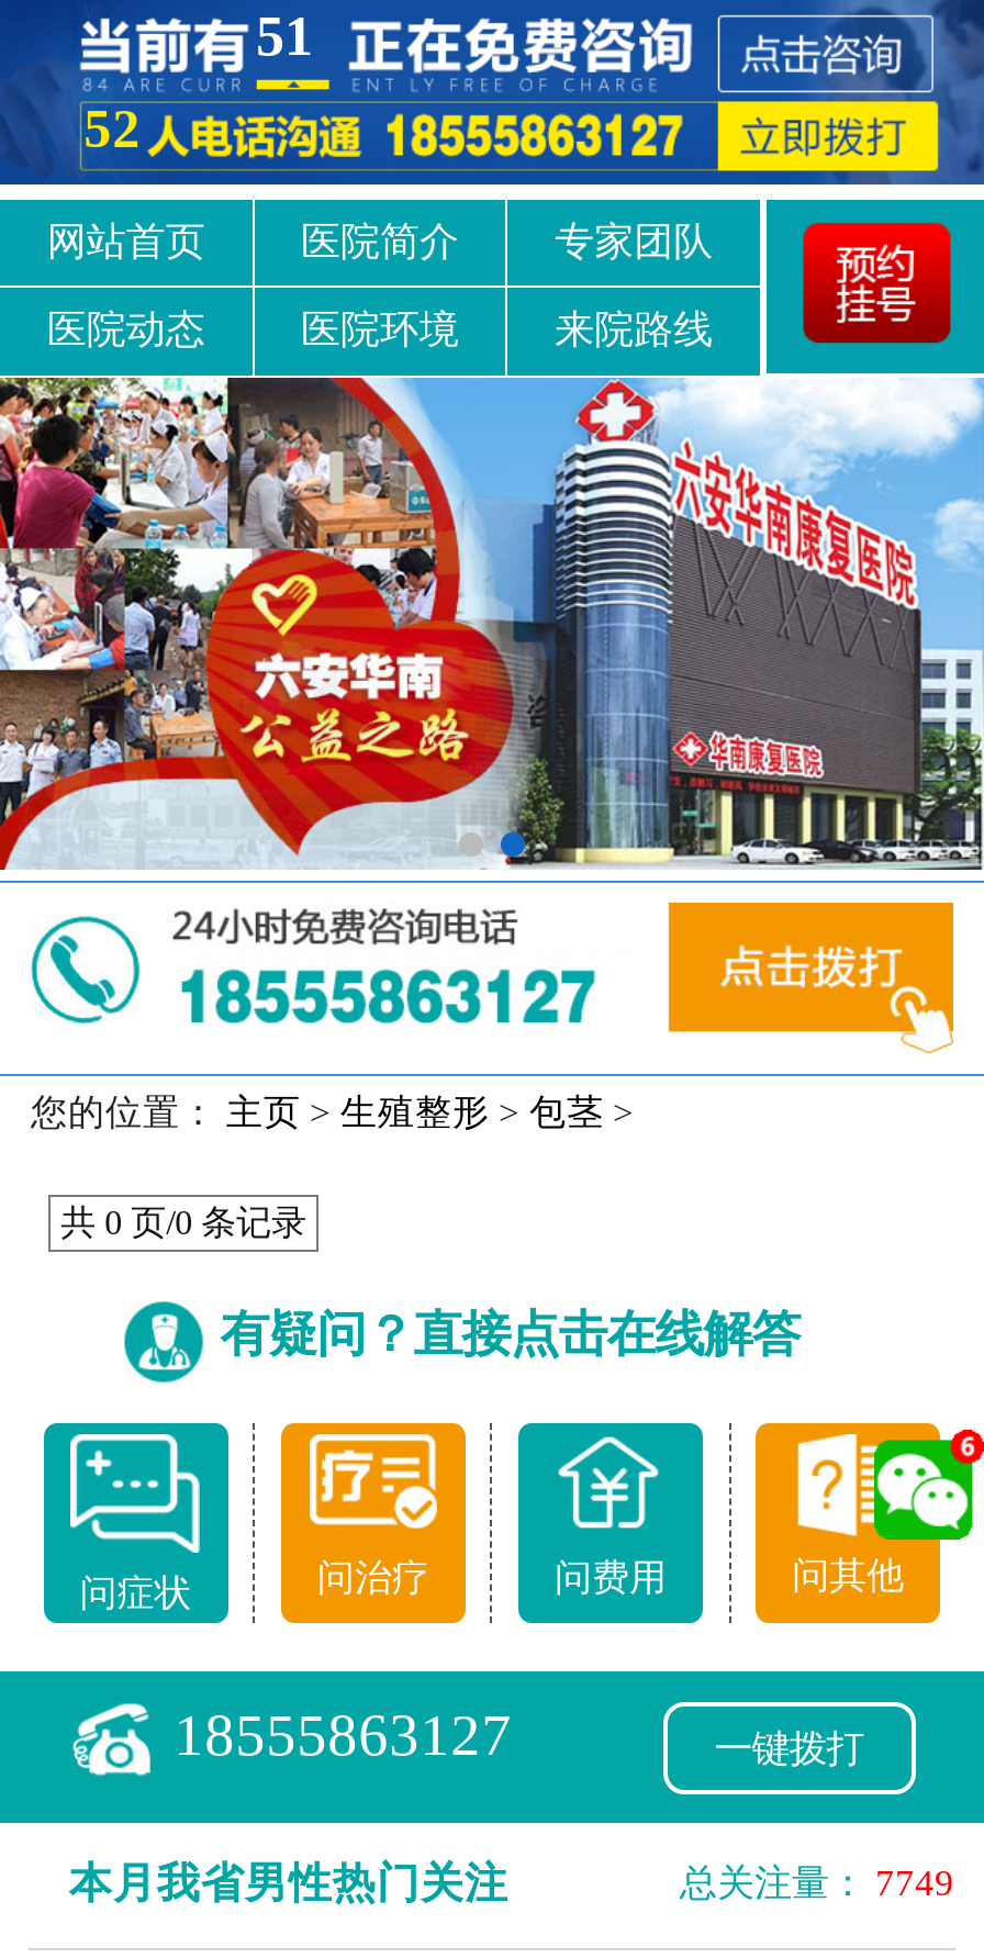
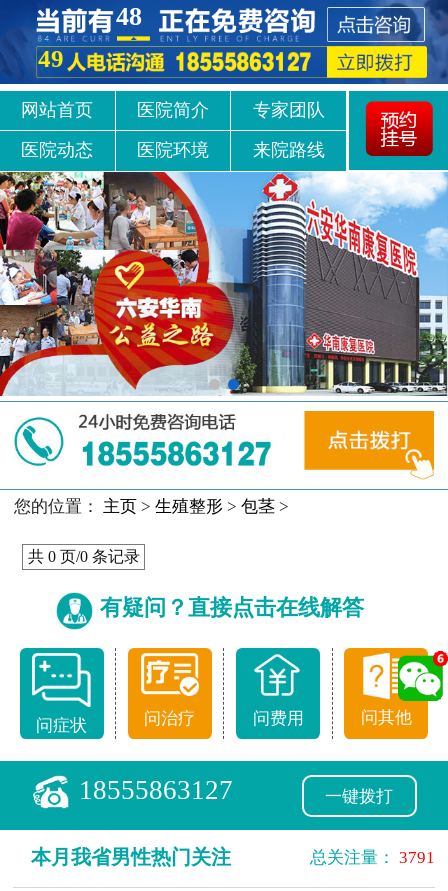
[256,4,313,67] 51 -> [116,2,142,31] 48
[84,98,141,157] 52 -> [38,44,64,71] 49
[680,1863,954,1904] 总关注量：7749 -> [309,848,434,867] 总关注量：3791

